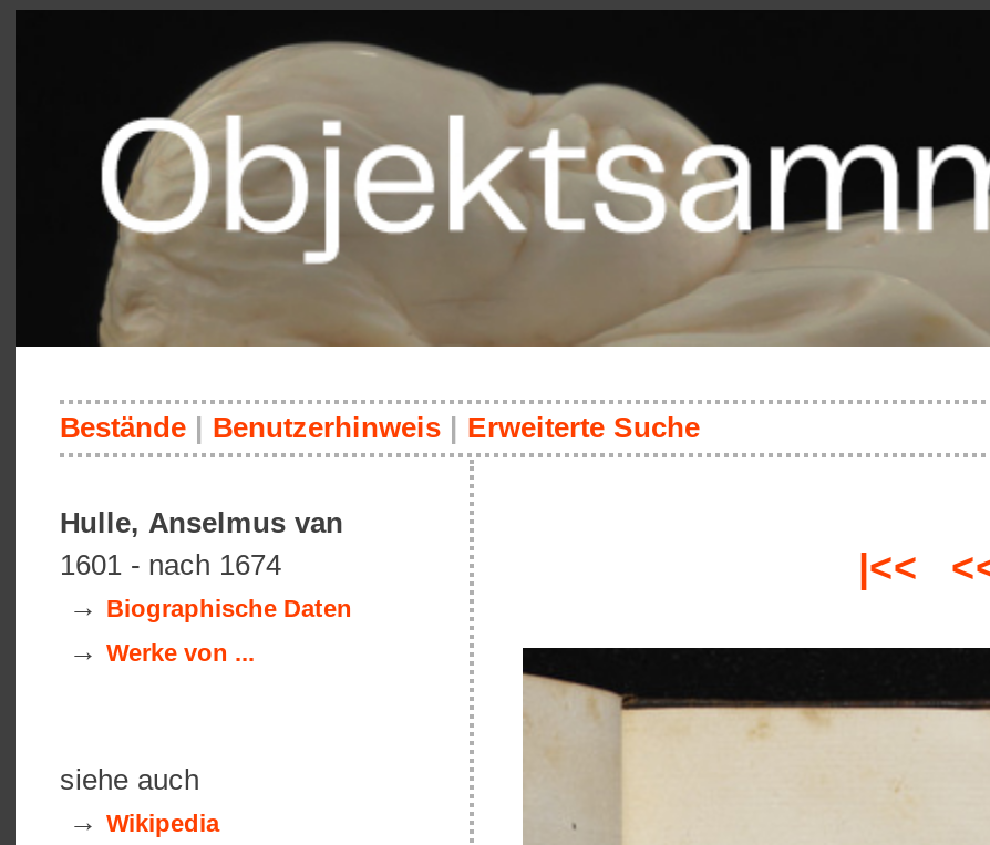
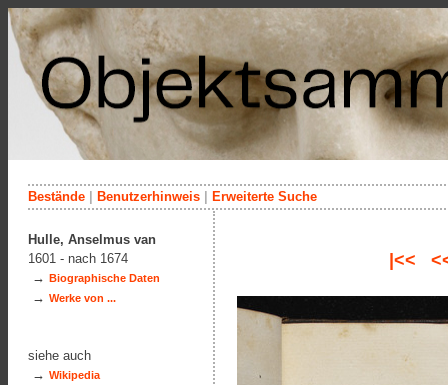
[16,10,983,349] [image] -> [7,7,445,160] [image]

